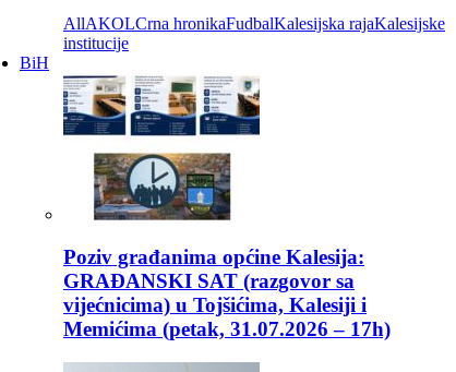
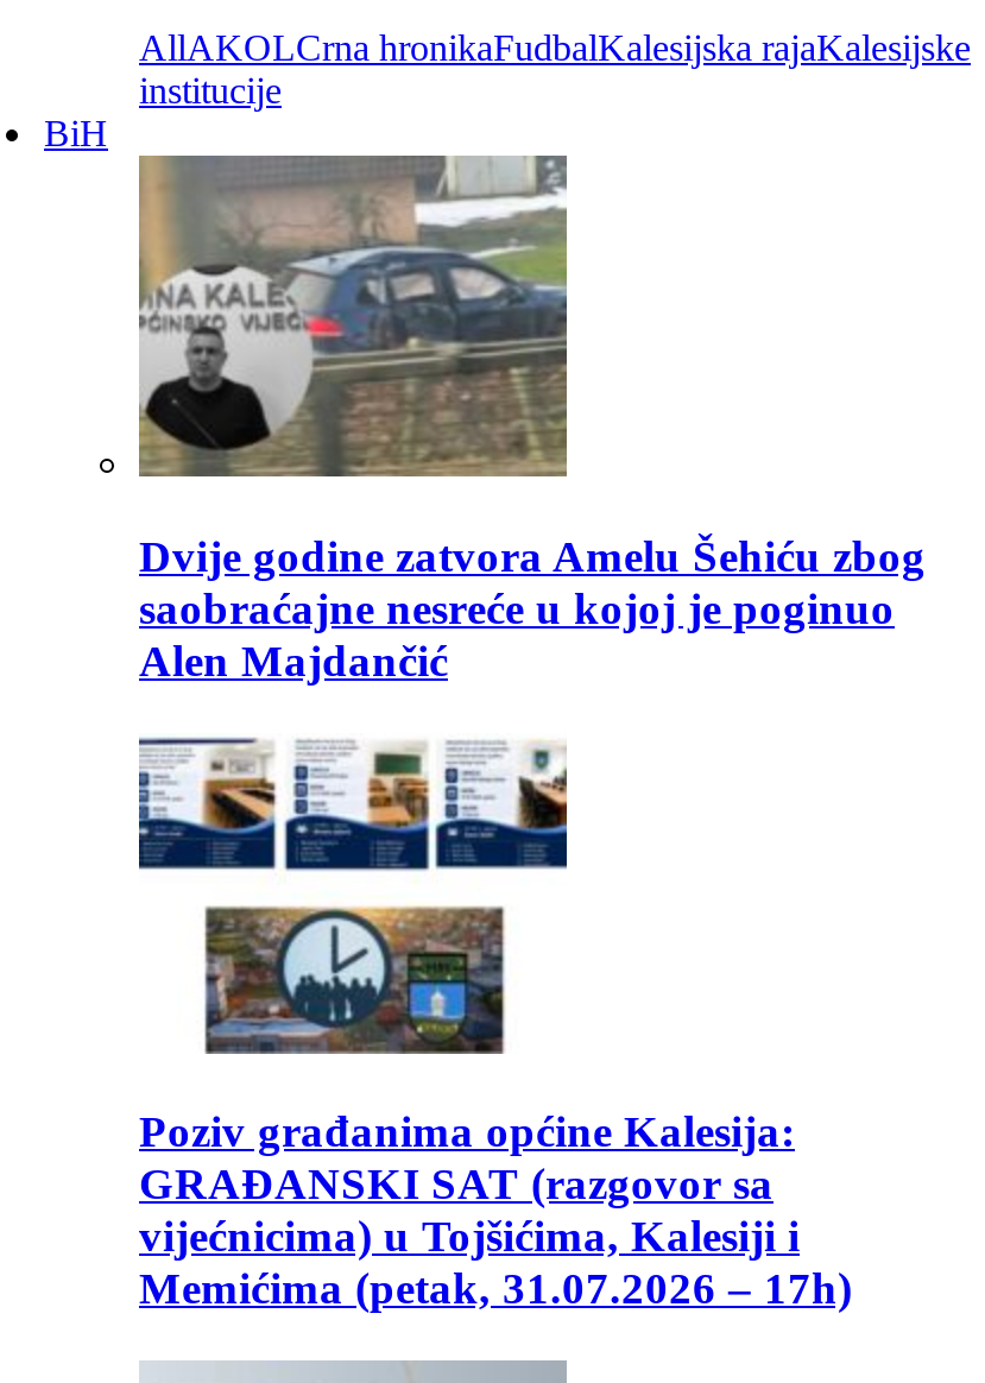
none -> [137,153,926,685] [image] | Dvije godine zatvora Amelu Šehiću zbog | saobraćajne nesreće u kojoj je poginuo | Alen Majdančić

